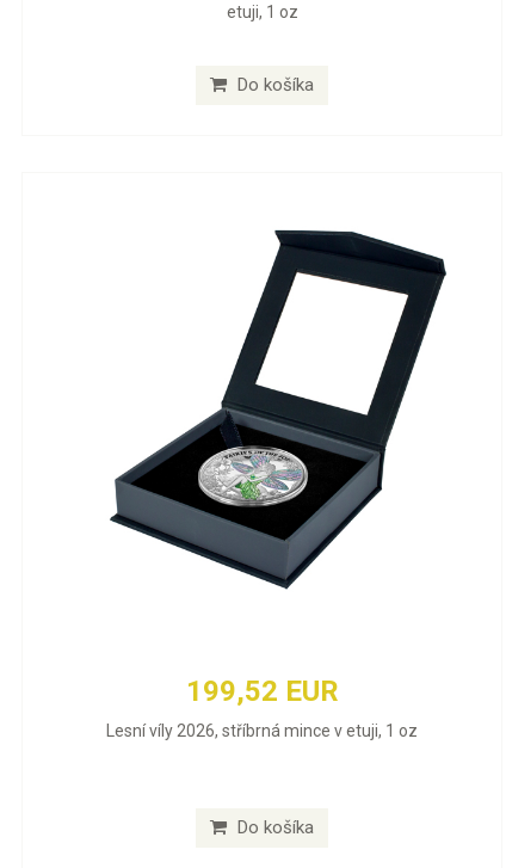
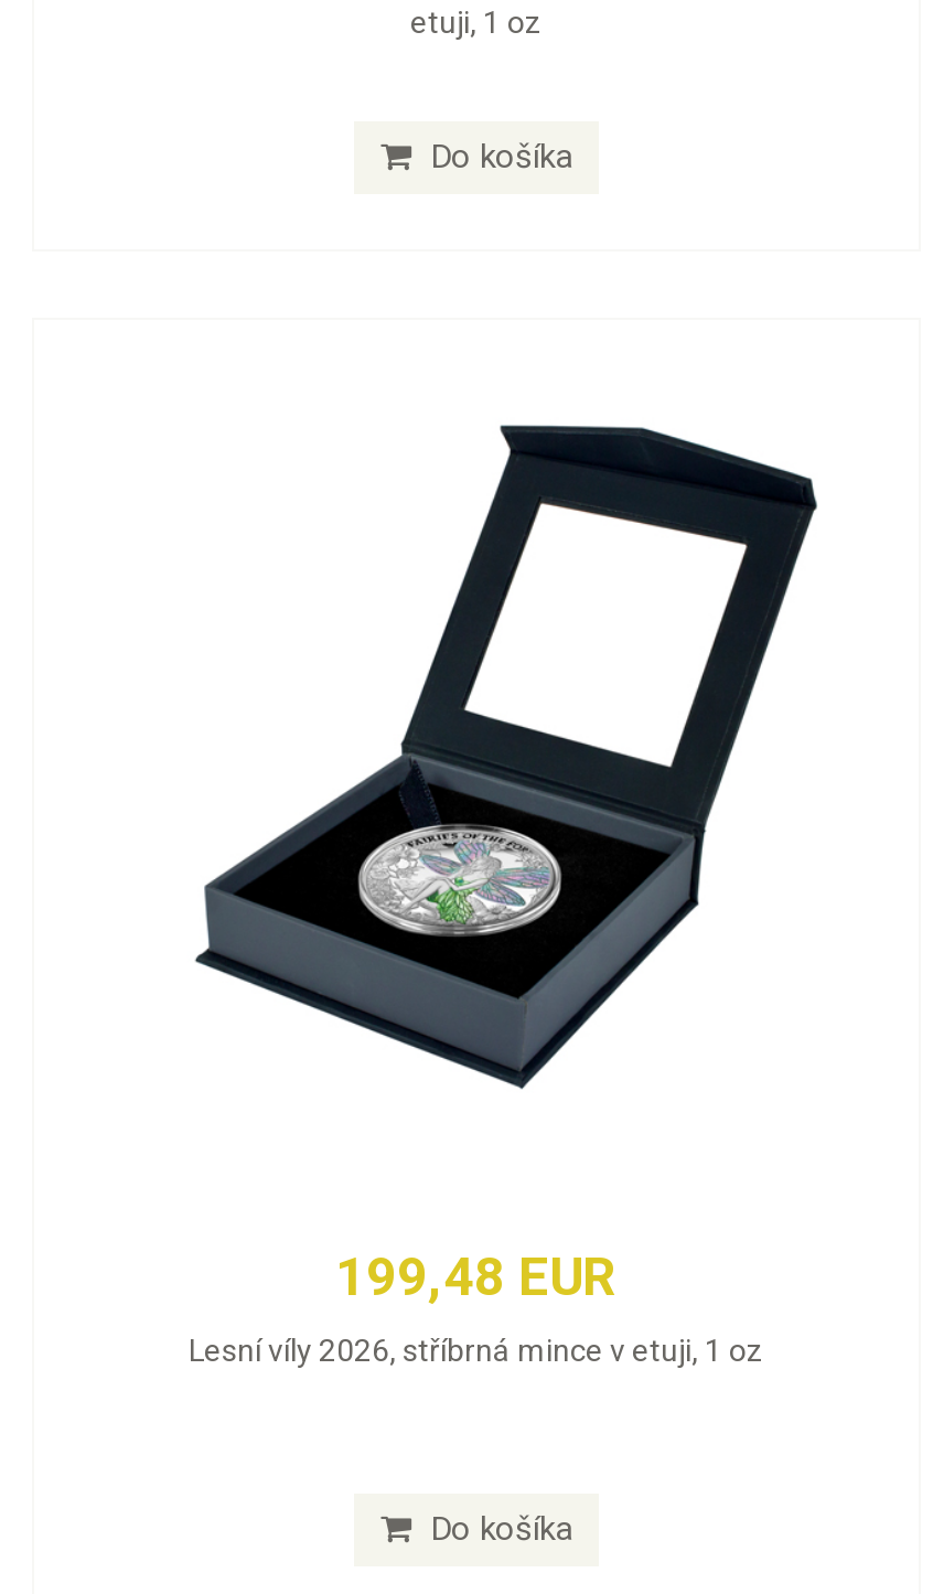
[186,675,338,708] 199,52 EUR -> [335,1247,618,1309] 199,48 EUR

